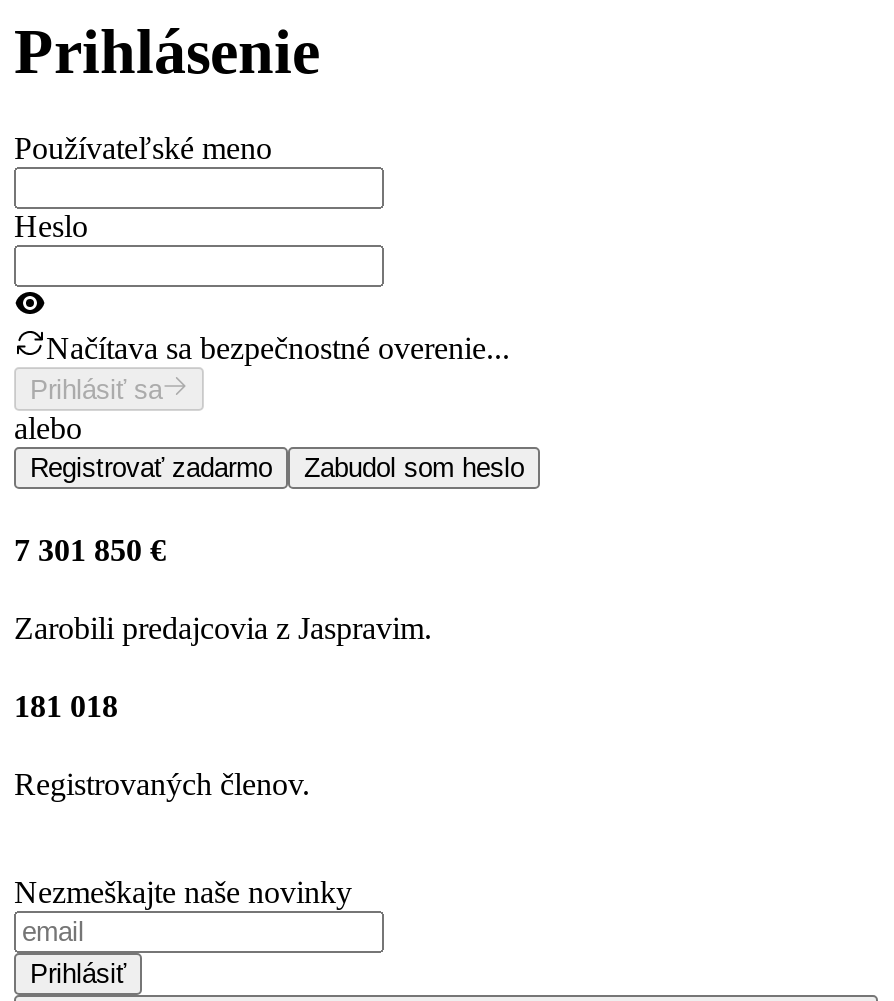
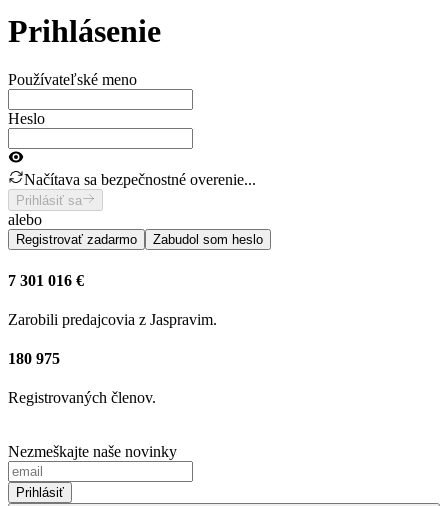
[14,532,166,566] 7 301 850 € -> [8,271,84,288] 7 301 016 €
[14,689,126,723] 181 018 -> [8,350,64,367] 180 975

